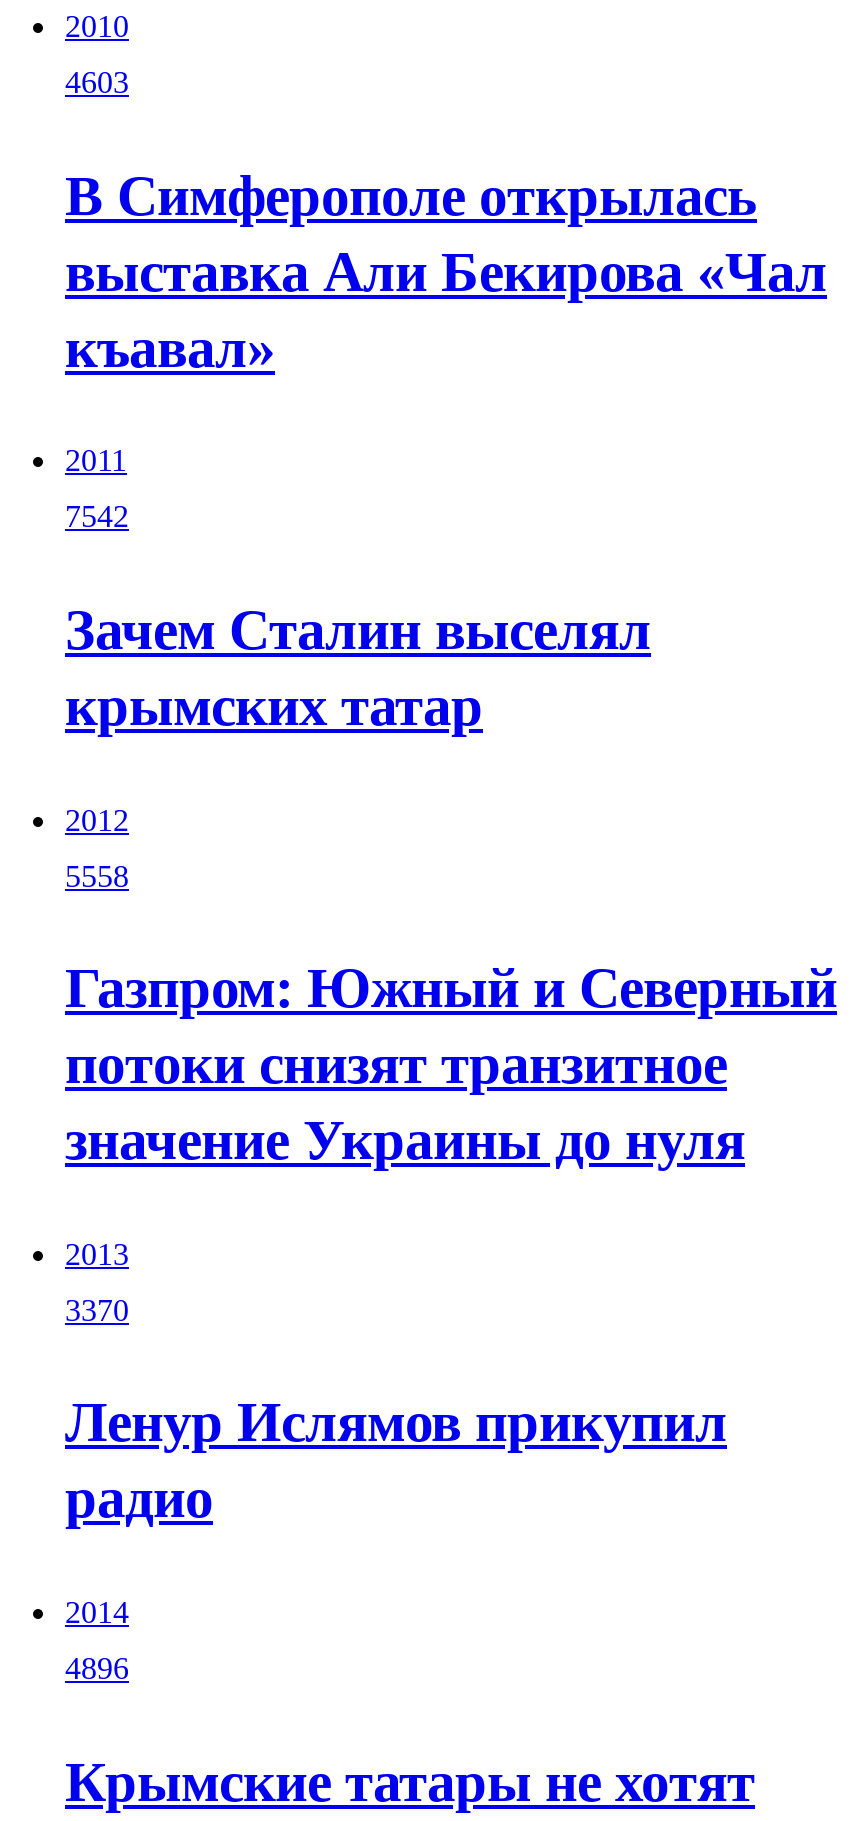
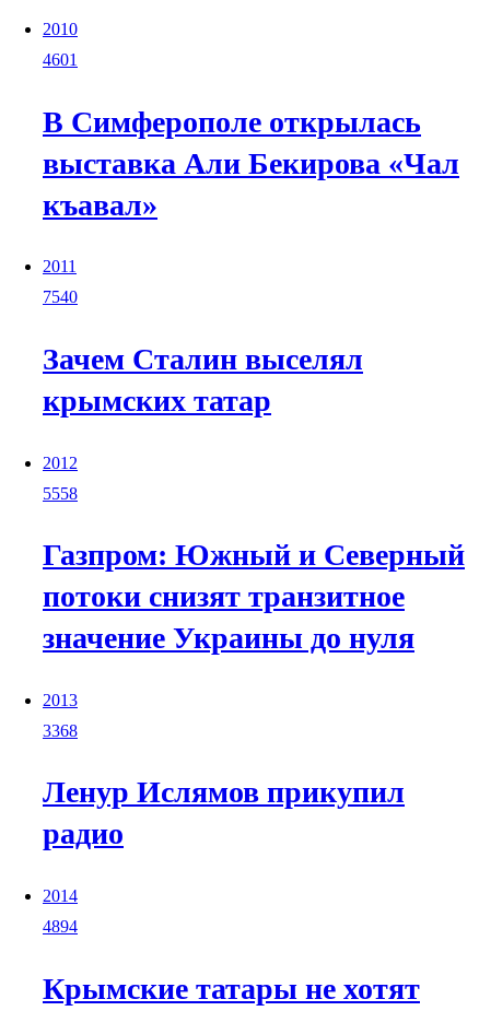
[65,65,129,99] 4603 -> [43,50,78,69] 4601
[65,500,129,534] 7542 -> [43,288,78,306] 7540
[65,1293,129,1327] 3370 -> [43,721,78,740] 3368
[65,1651,129,1685] 4896 -> [43,917,78,936] 4894

